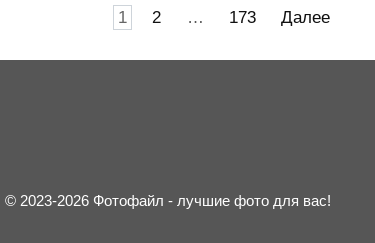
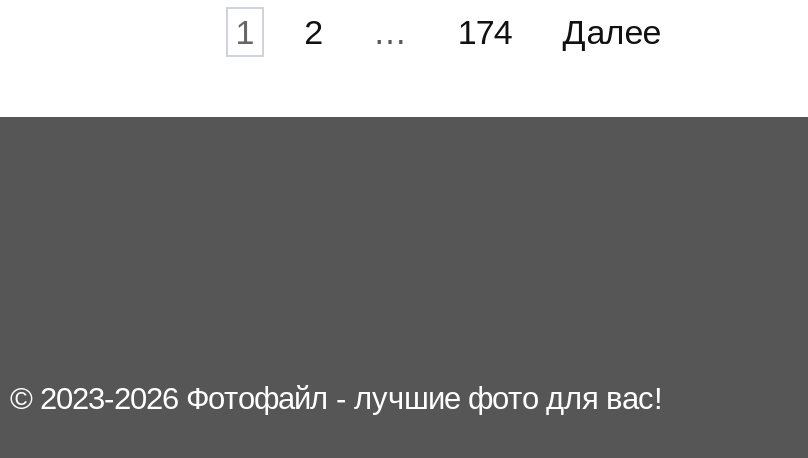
[229,8,256,27] 173 -> [458,13,512,51] 174

